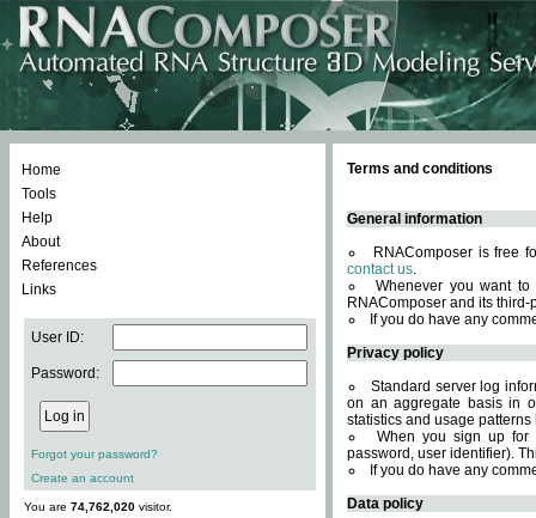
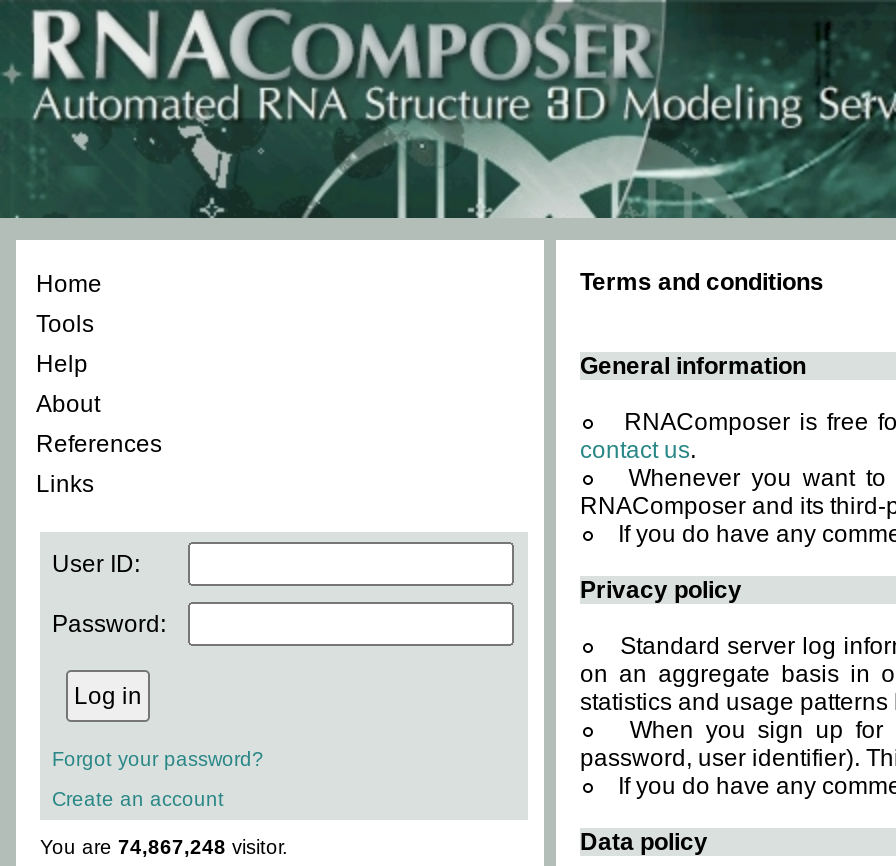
[24,500,172,513] You are 74,762,020 visitor. -> [40,836,288,858] You are 74,867,248 visitor.

